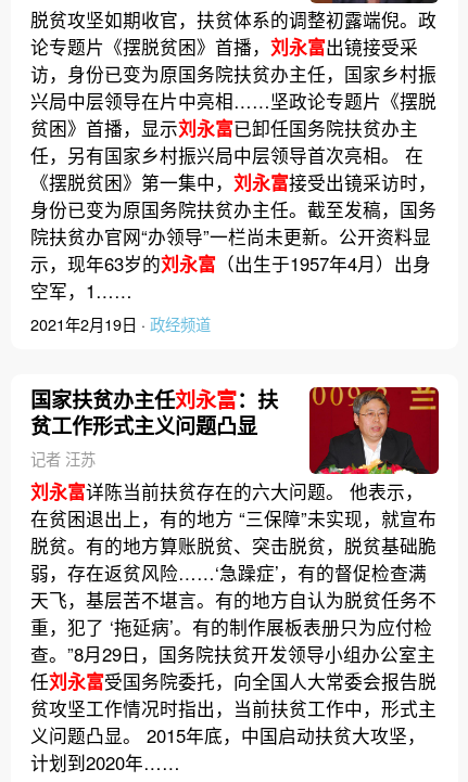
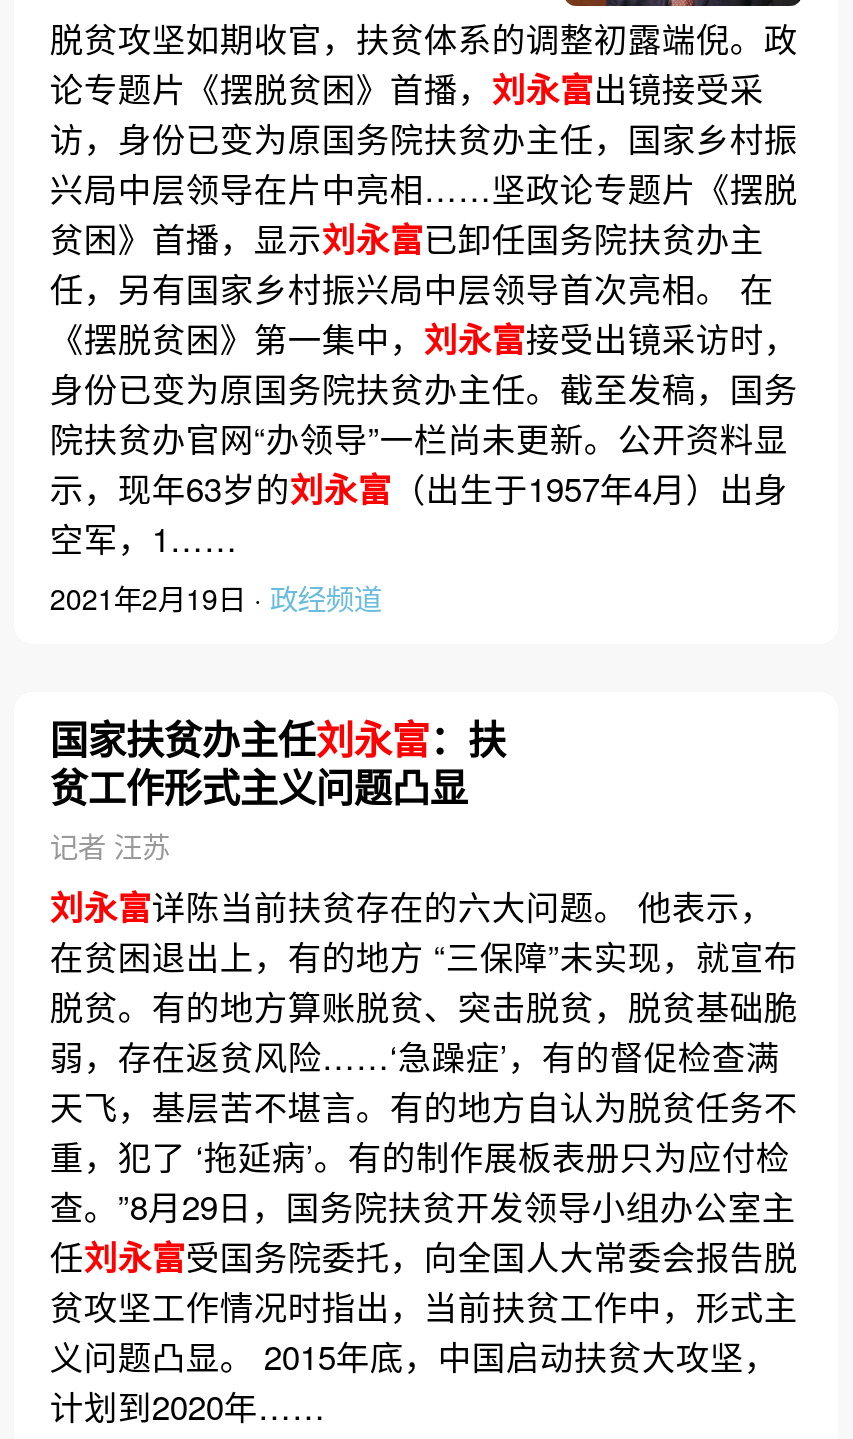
[308,386,440,475] [image] -> none

